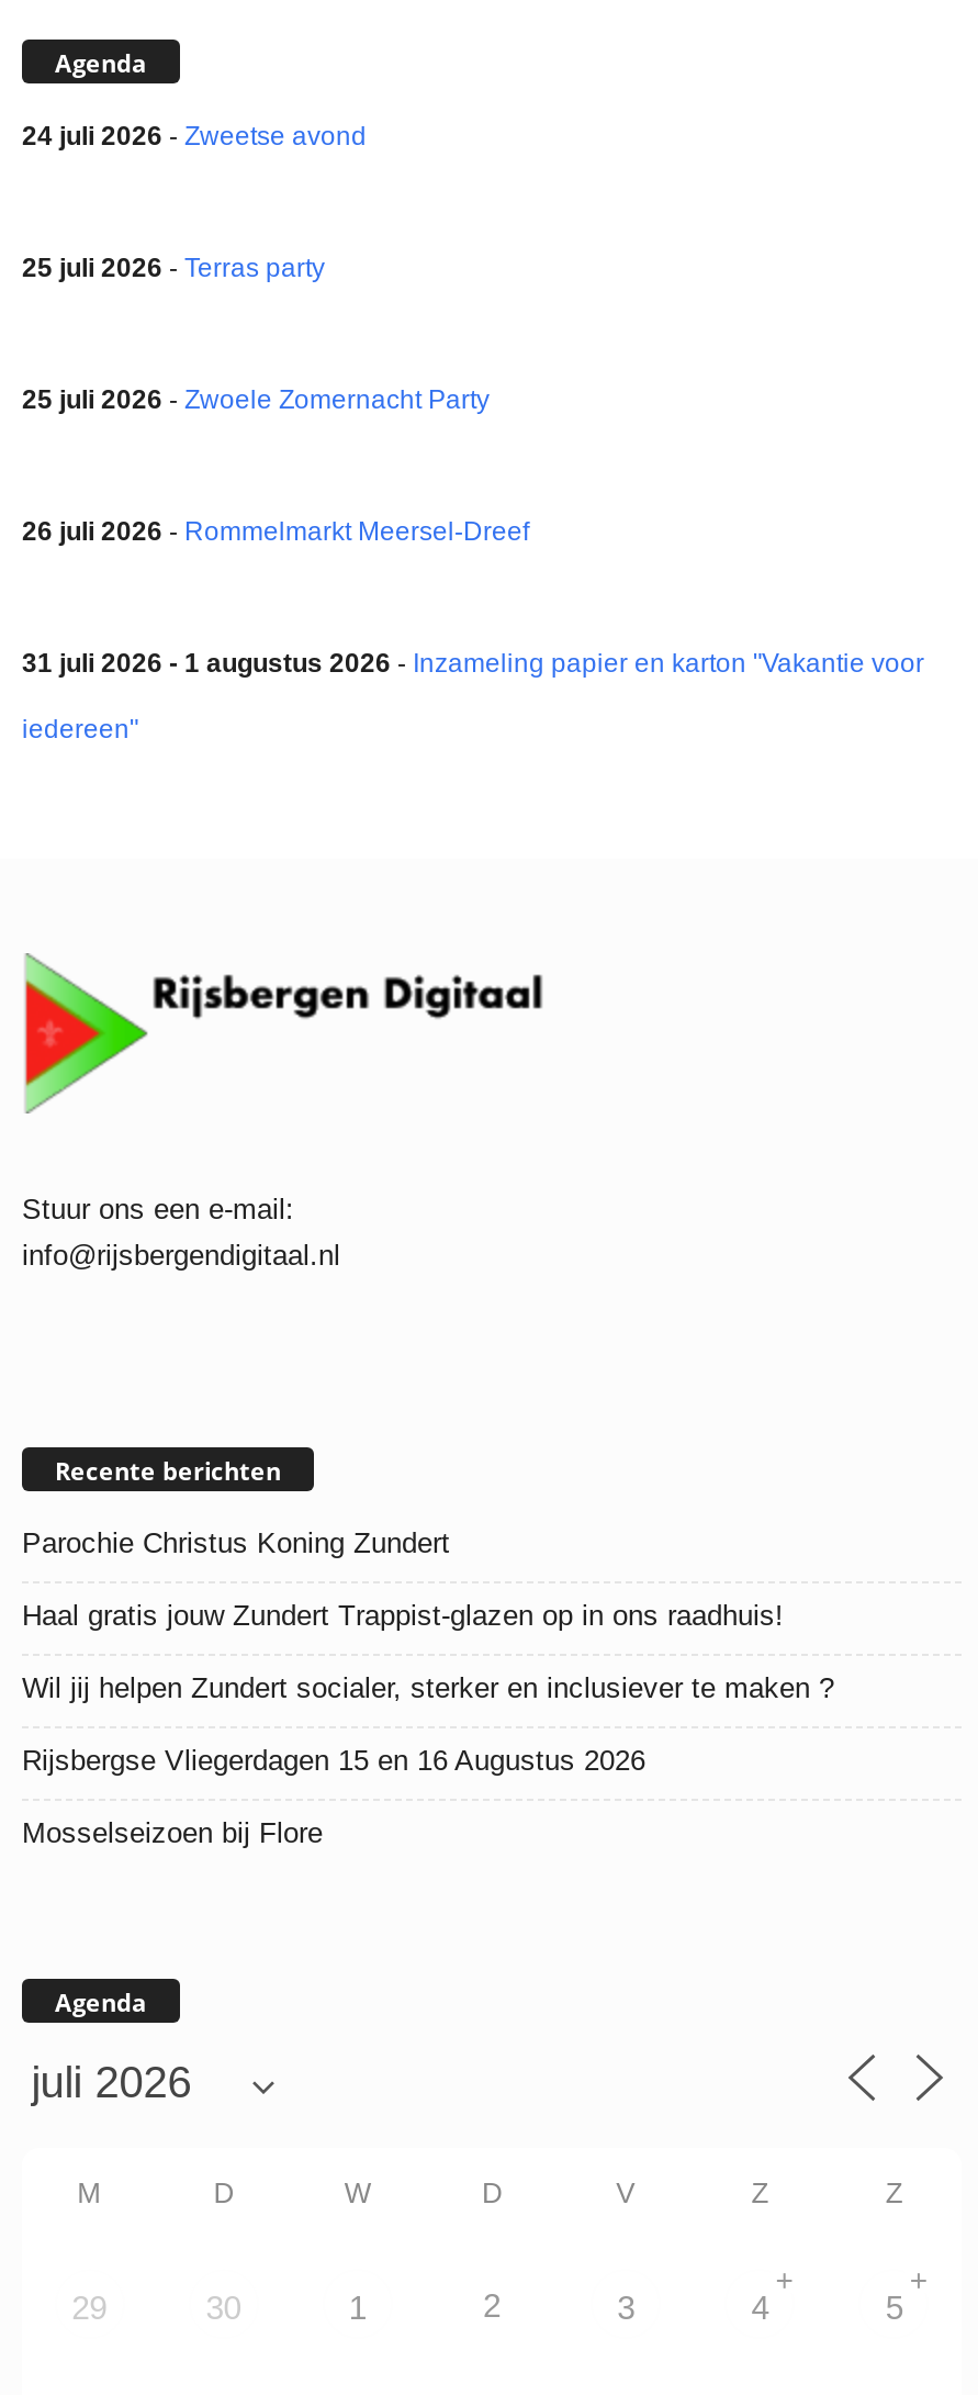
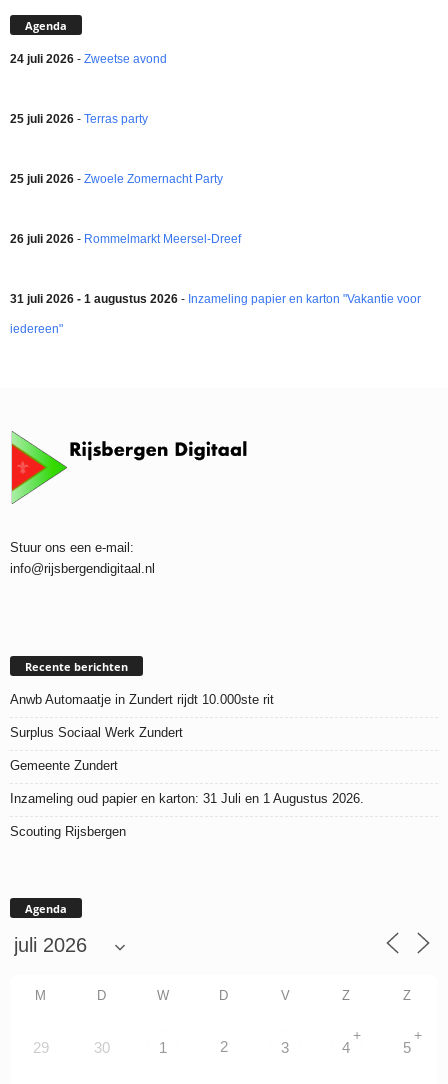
[22,1526,450,1559] Parochie Christus Koning Zundert -> [10,692,274,707] Anwb Automaatje in Zundert rijdt 10.000ste rit
[22,1598,784,1631] Haal gratis jouw Zundert Trappist-glazen op in ons raadhuis! -> [10,725,183,740] Surplus Sociaal Werk Zundert
[22,1671,834,1704] Wil jij helpen Zundert socialer, sterker en inclusiever te maken ? -> [10,758,118,773] Gemeente Zundert
[22,1743,645,1776] Rijsbergse Vliegerdagen 15 en 16 Augustus 2026 -> [10,791,364,806] Inzameling oud papier en karton: 31 Juli en 1 Augustus 2026.
[22,1816,323,1849] Mosselseizoen bij Flore -> [10,824,126,839] Scouting Rijsbergen

